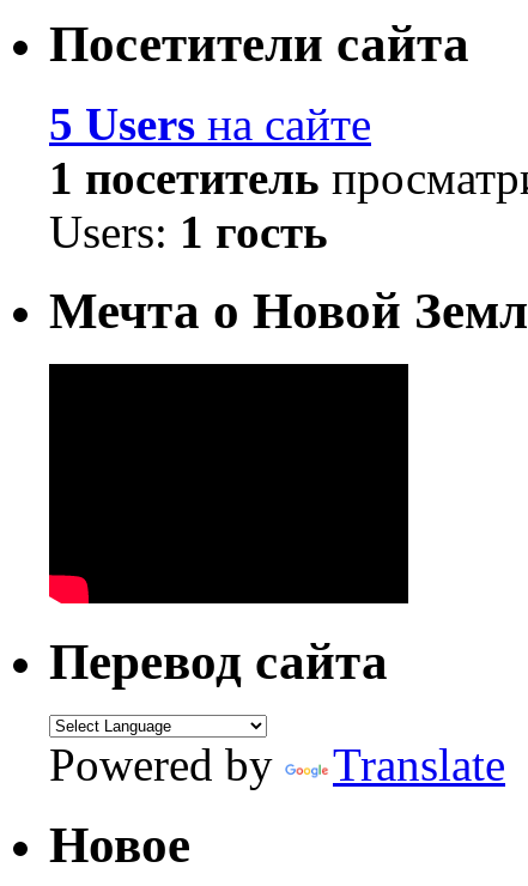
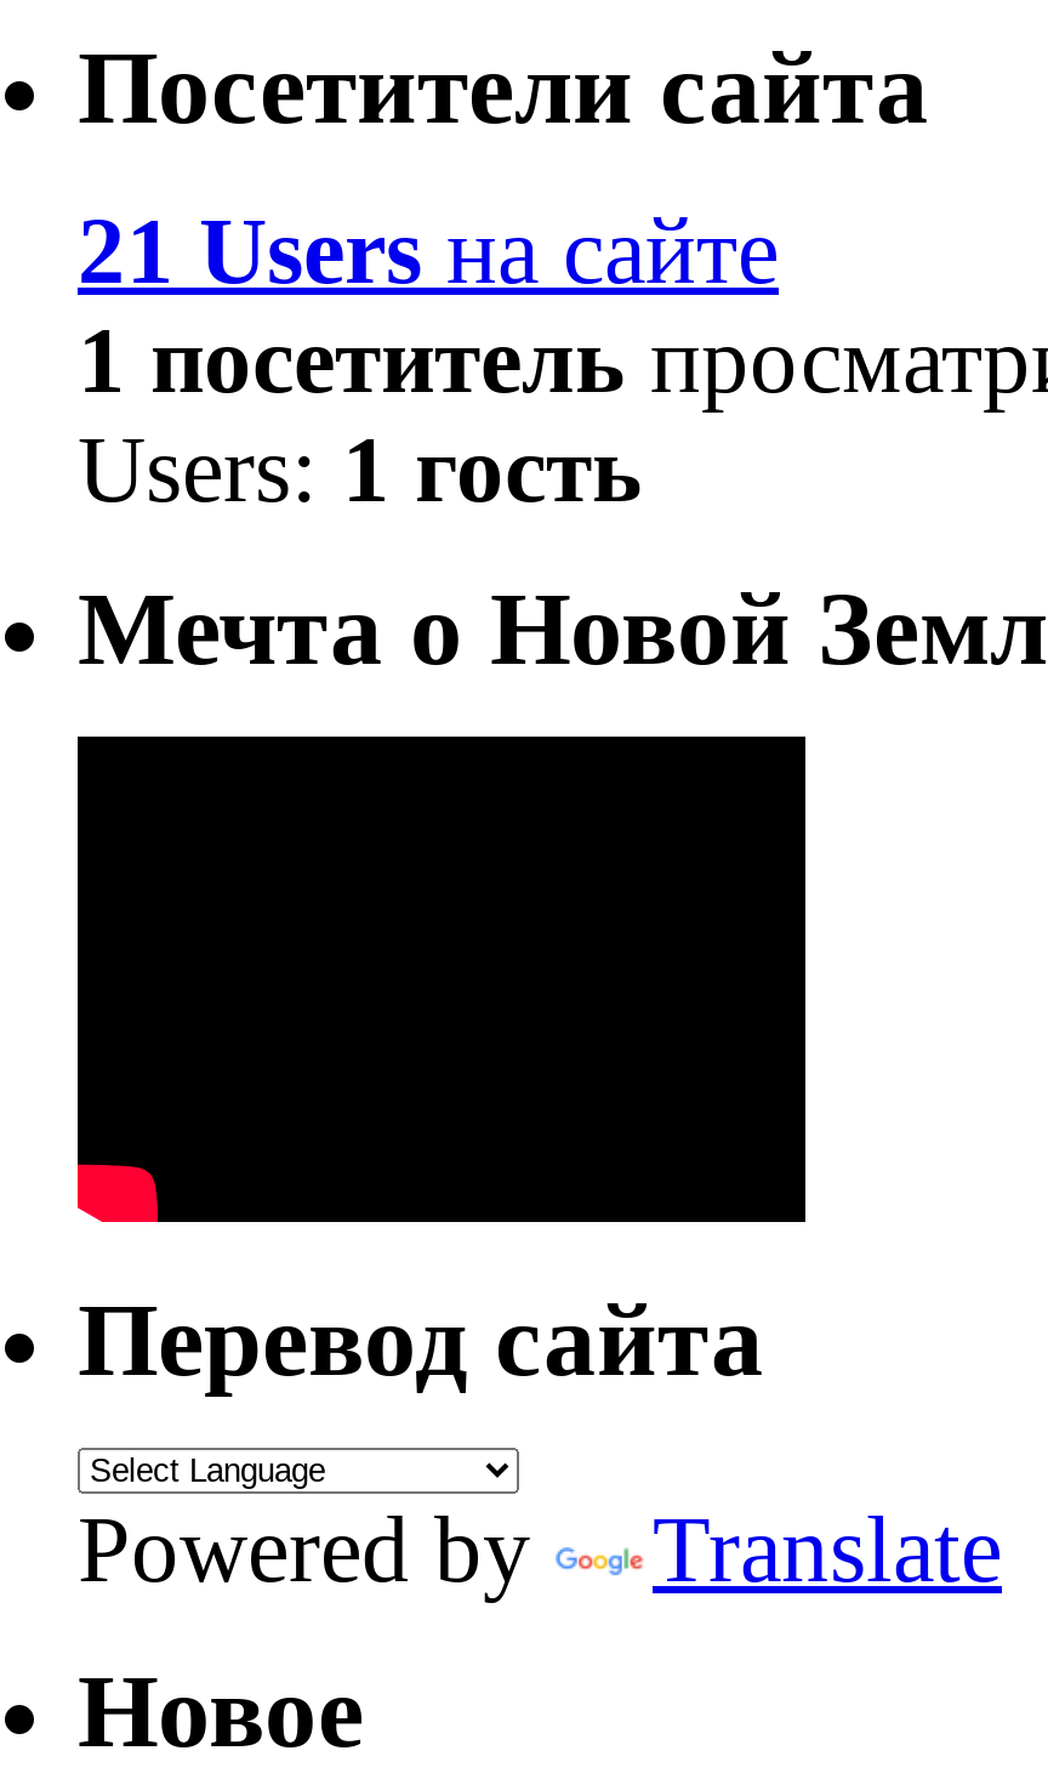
[49,98,371,149] 5 Users на сайте -> [78,197,779,301] 21 Users на сайте

